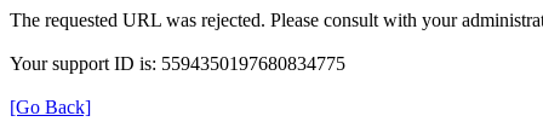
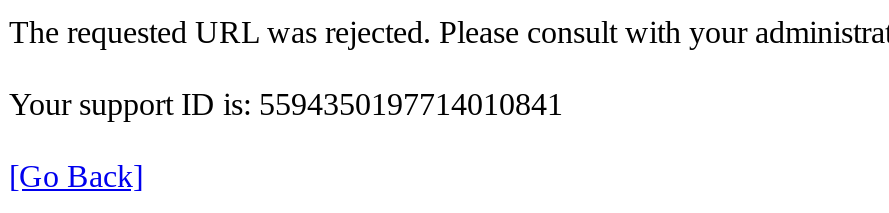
[10,53,345,74] Your support ID is: 5594350197680834775 -> [9,87,563,121] Your support ID is: 5594350197714010841

